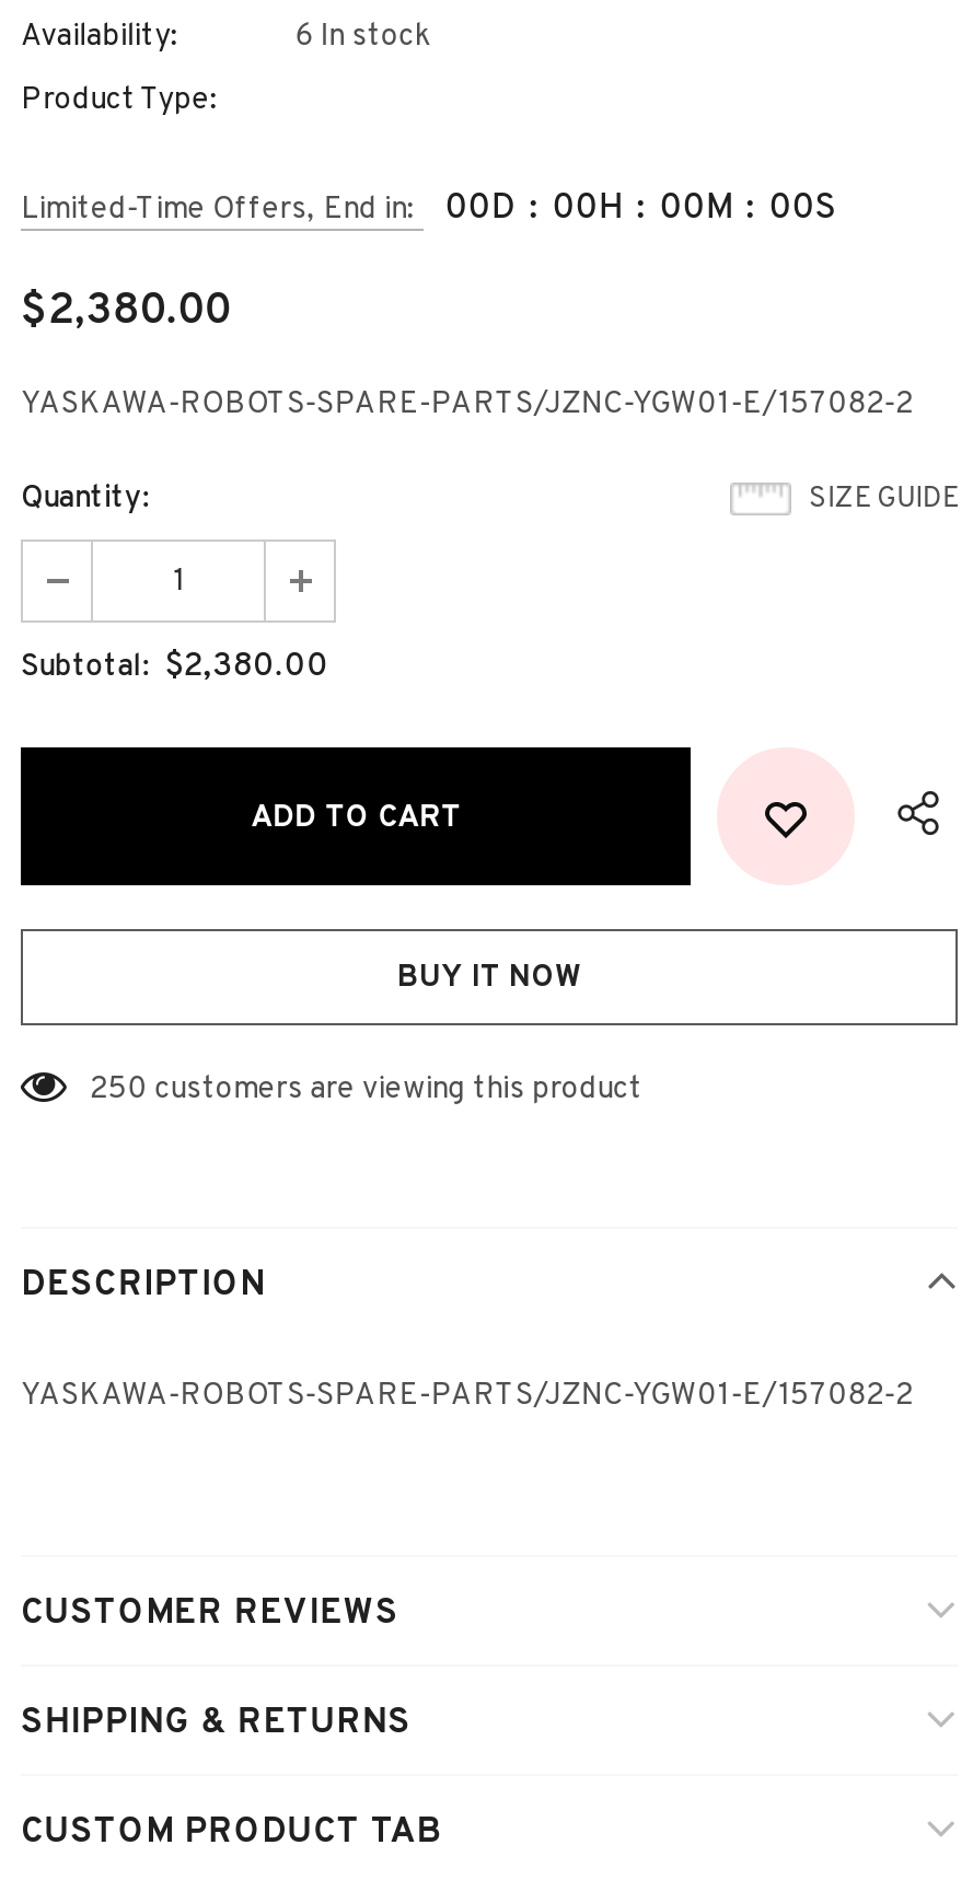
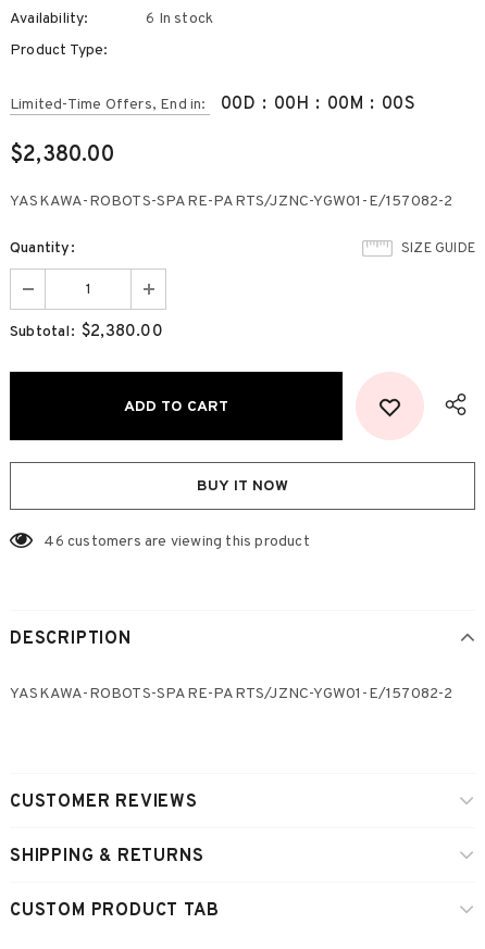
[90,1071,642,1109] 250 customers are viewing this product -> [44,533,310,551] 46 customers are viewing this product

